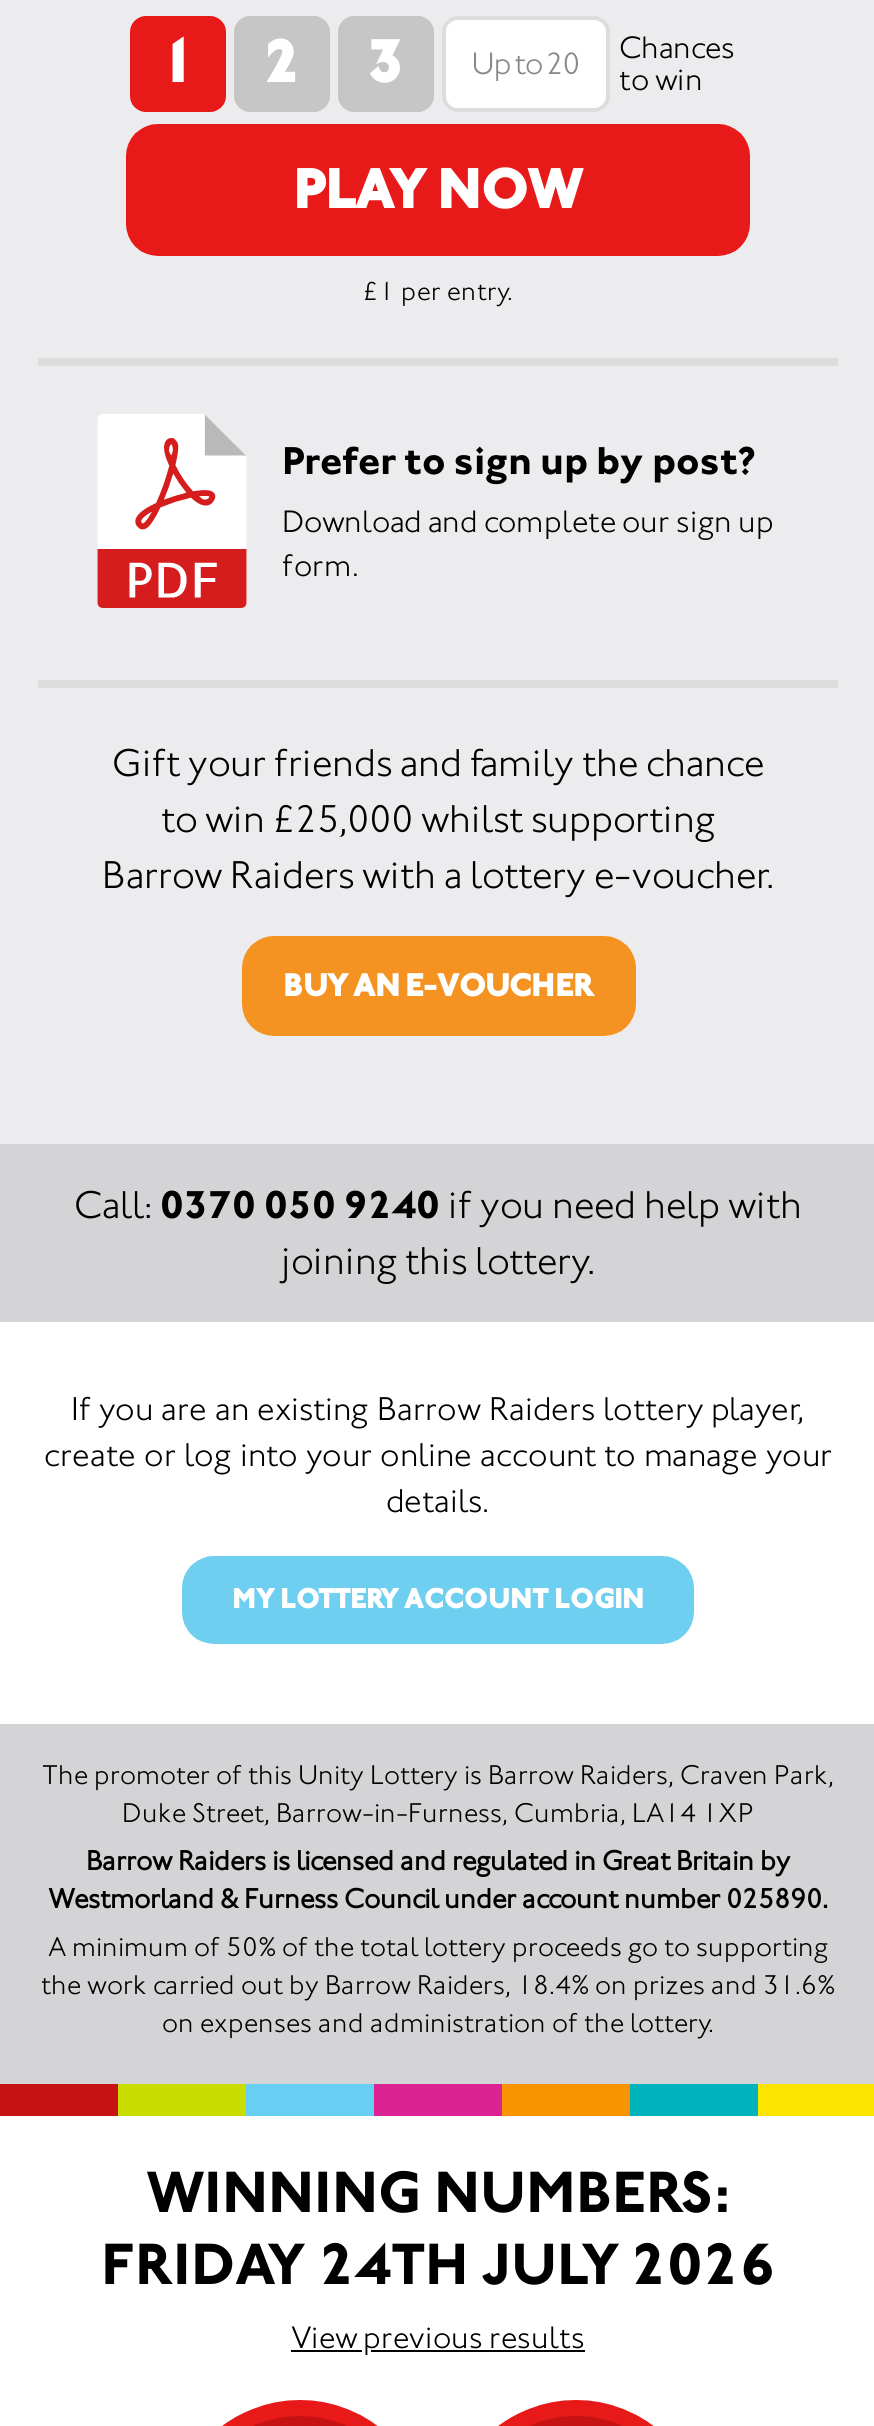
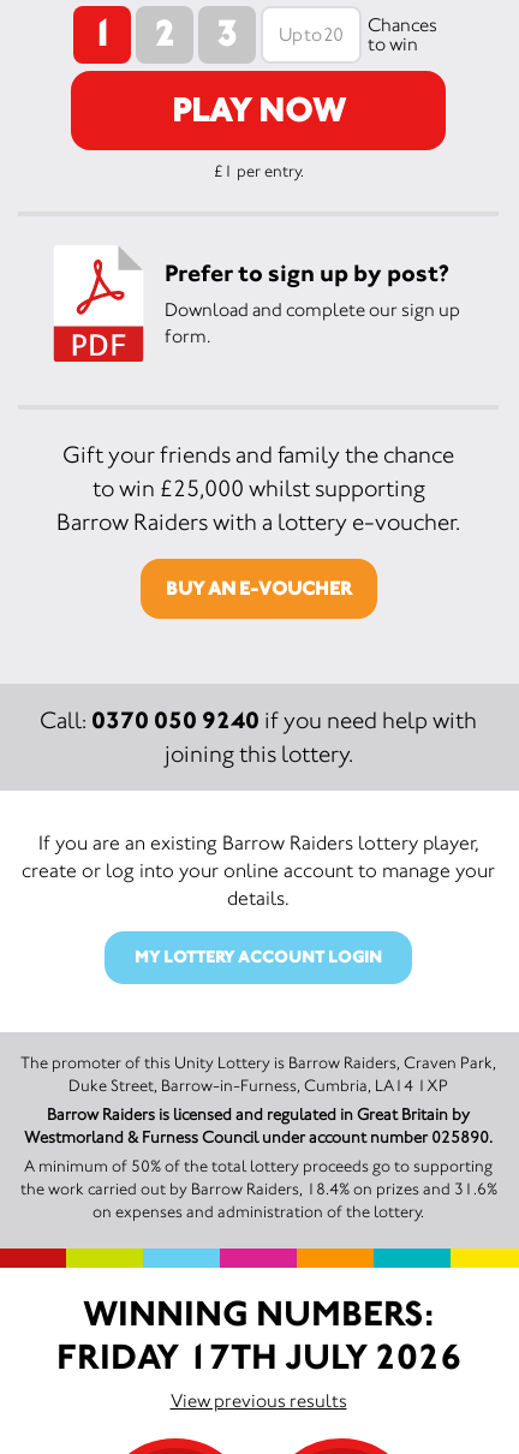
[101,2227,775,2299] FRIDAY 24TH JULY 2026 -> [56,1334,461,1378] FRIDAY 17TH JULY 2026

